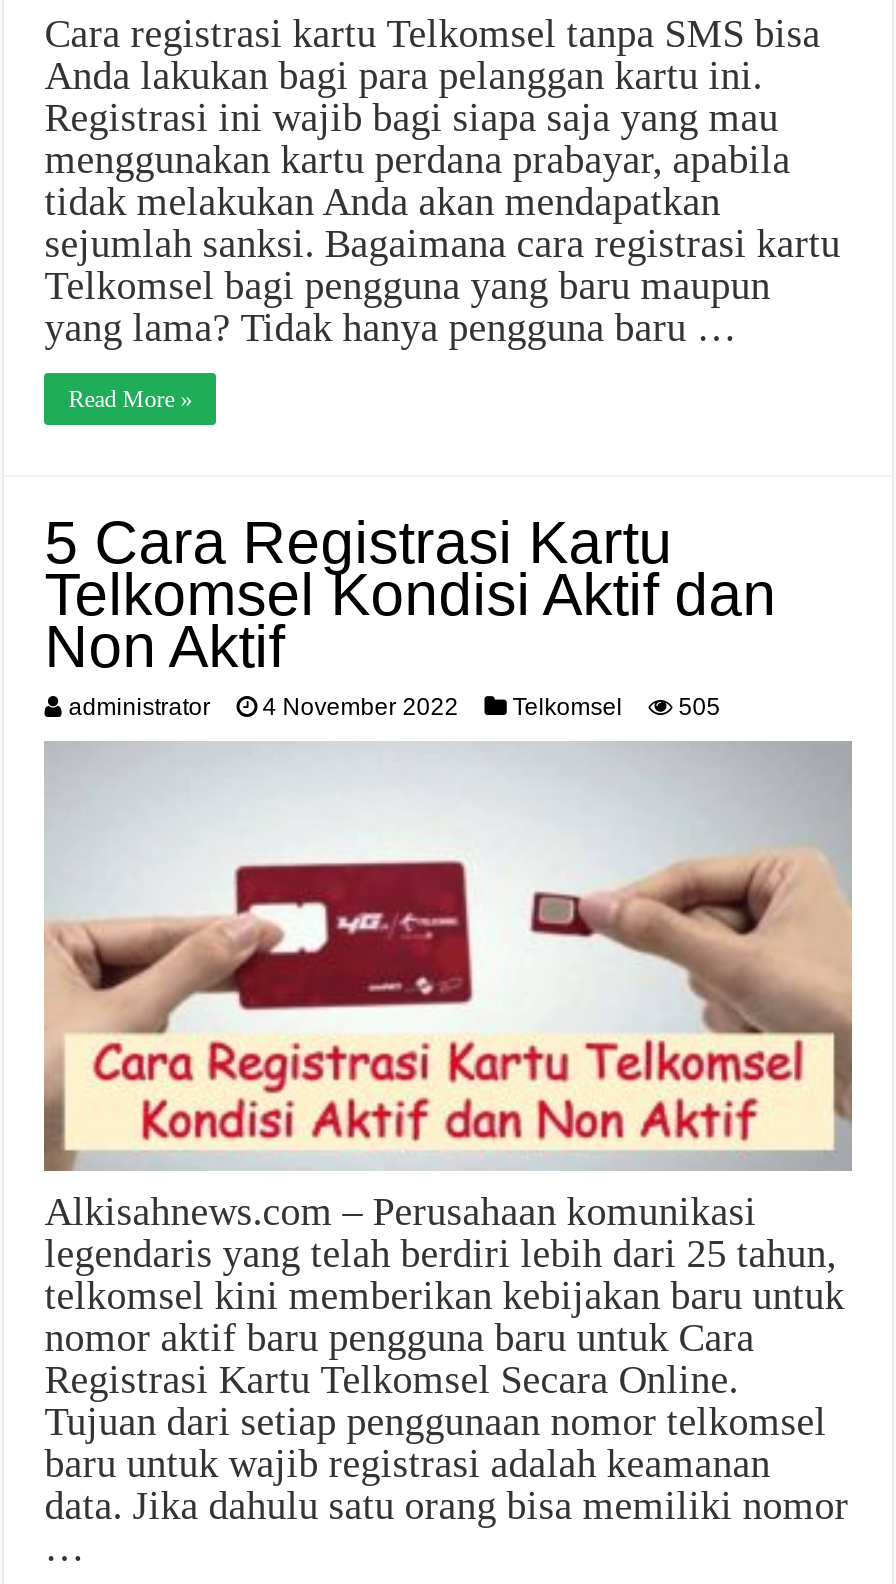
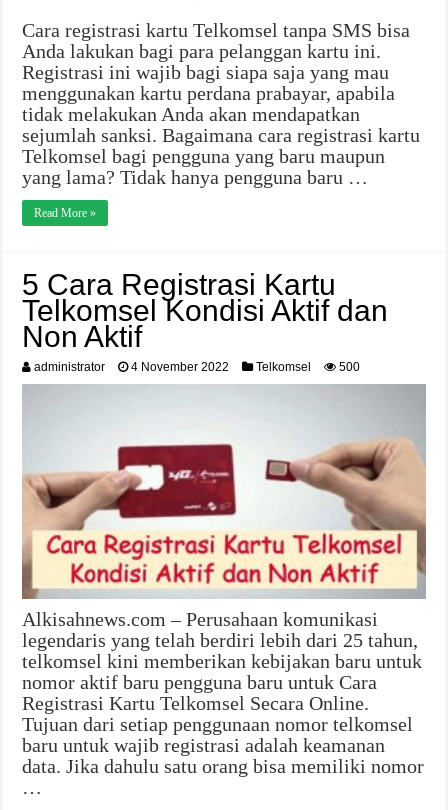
[68,693,720,721] administrator 4 November 2022 Telkomsel 505 -> [34,360,360,374] administrator 4 November 2022 Telkomsel 500

